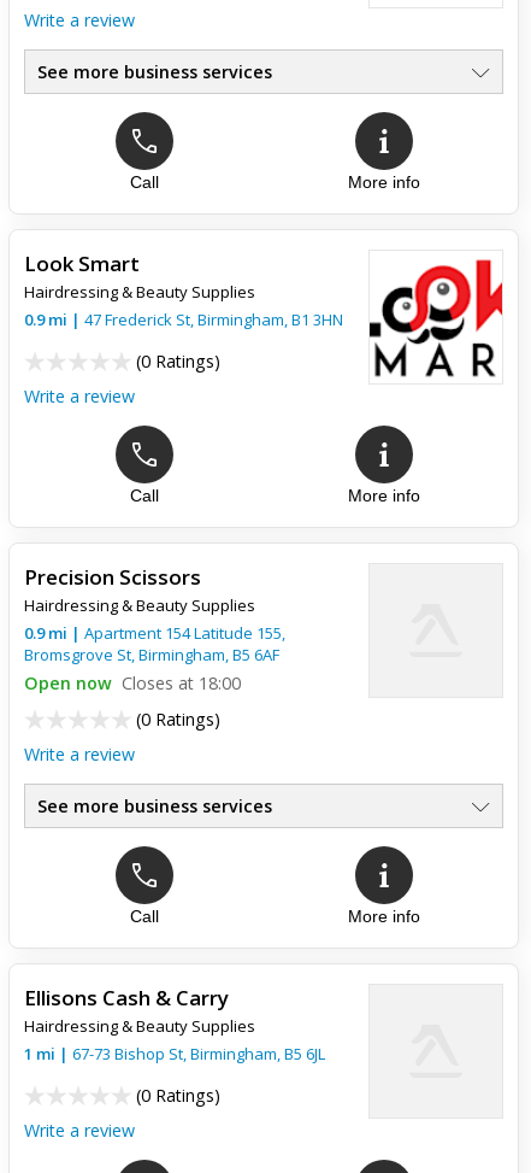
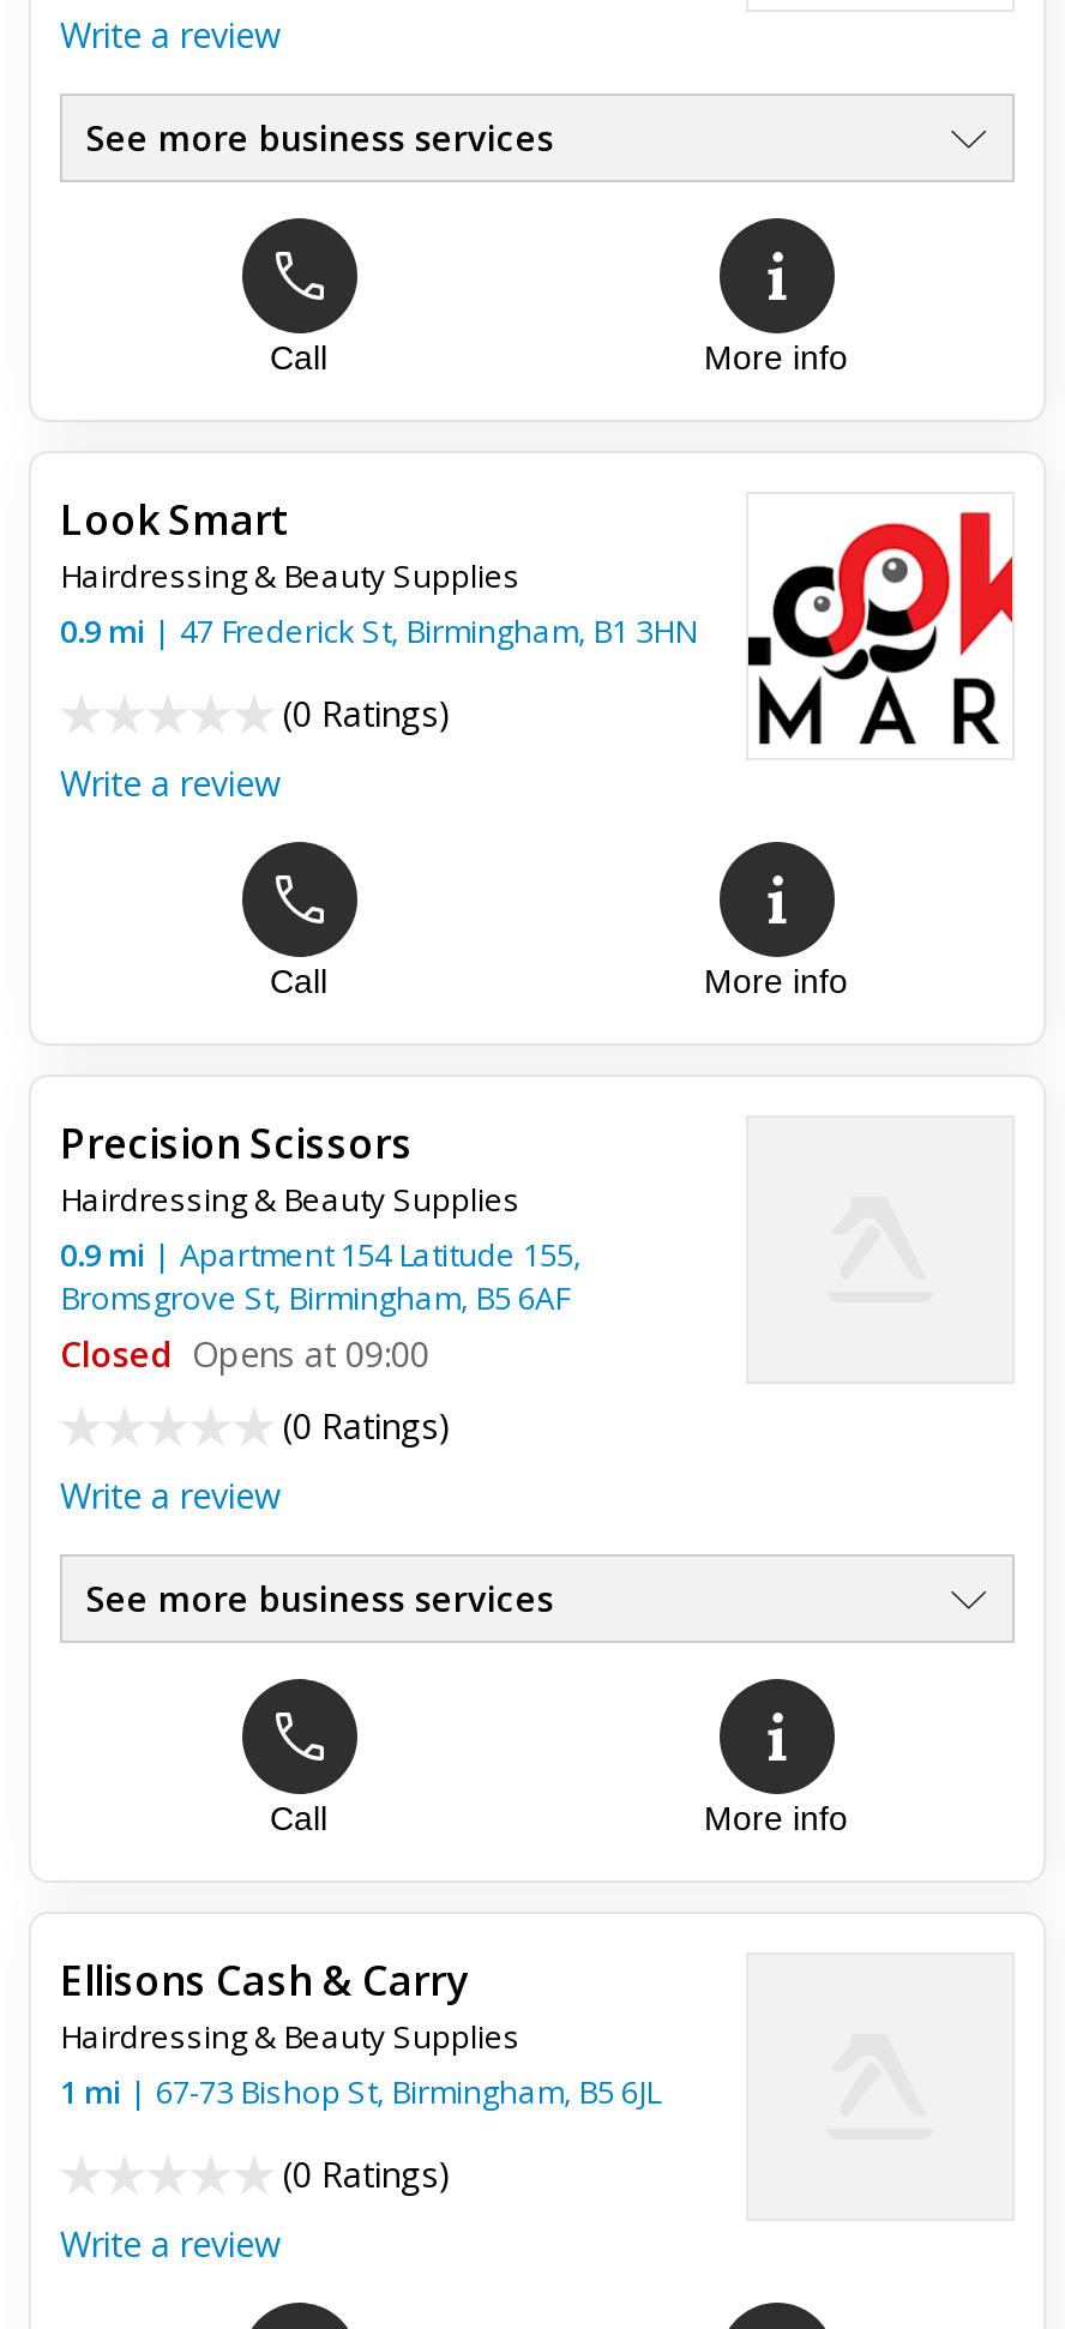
[24,671,241,694] Open now Closes at 18:00 -> [60,1331,429,1377] Closed Opens at 09:00

